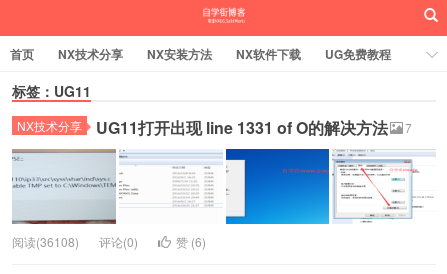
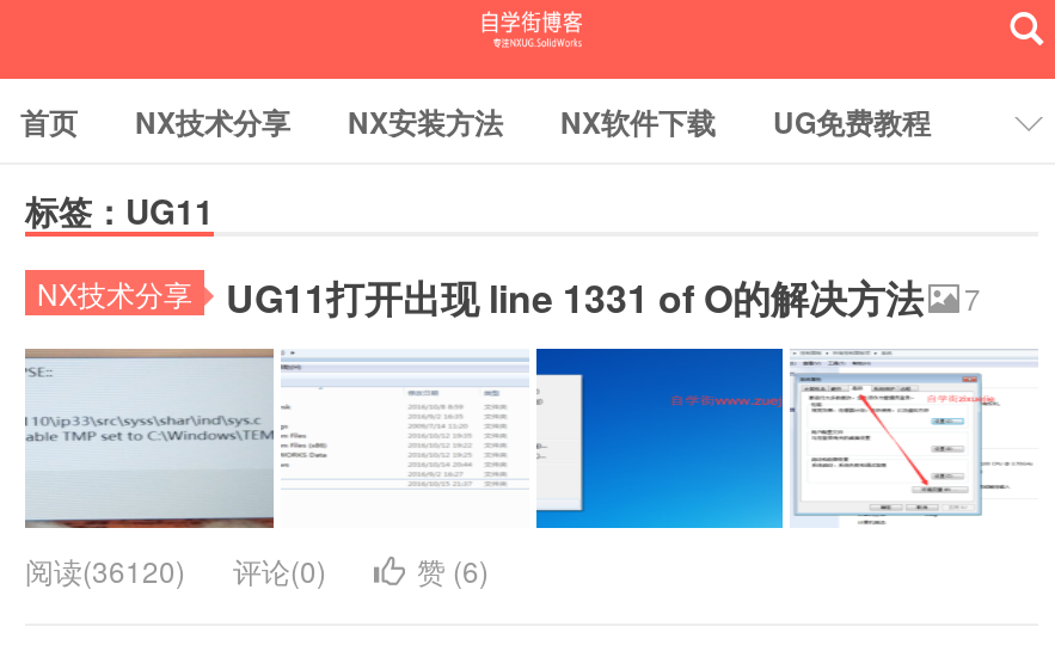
[12,233,138,250] 阅读(36108) 评论(0) -> [25,549,326,590] 阅读(36120) 评论(0)

